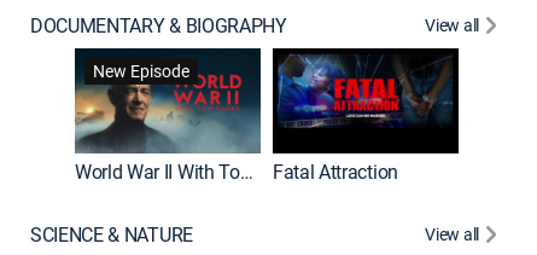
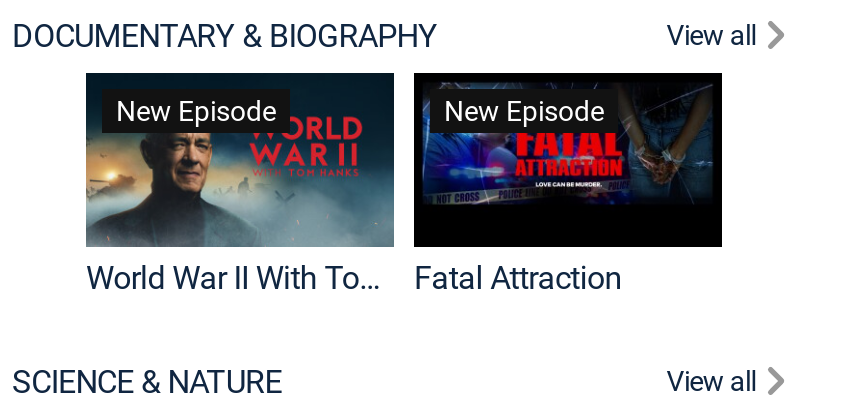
none -> [444,92,604,130] New Episode

